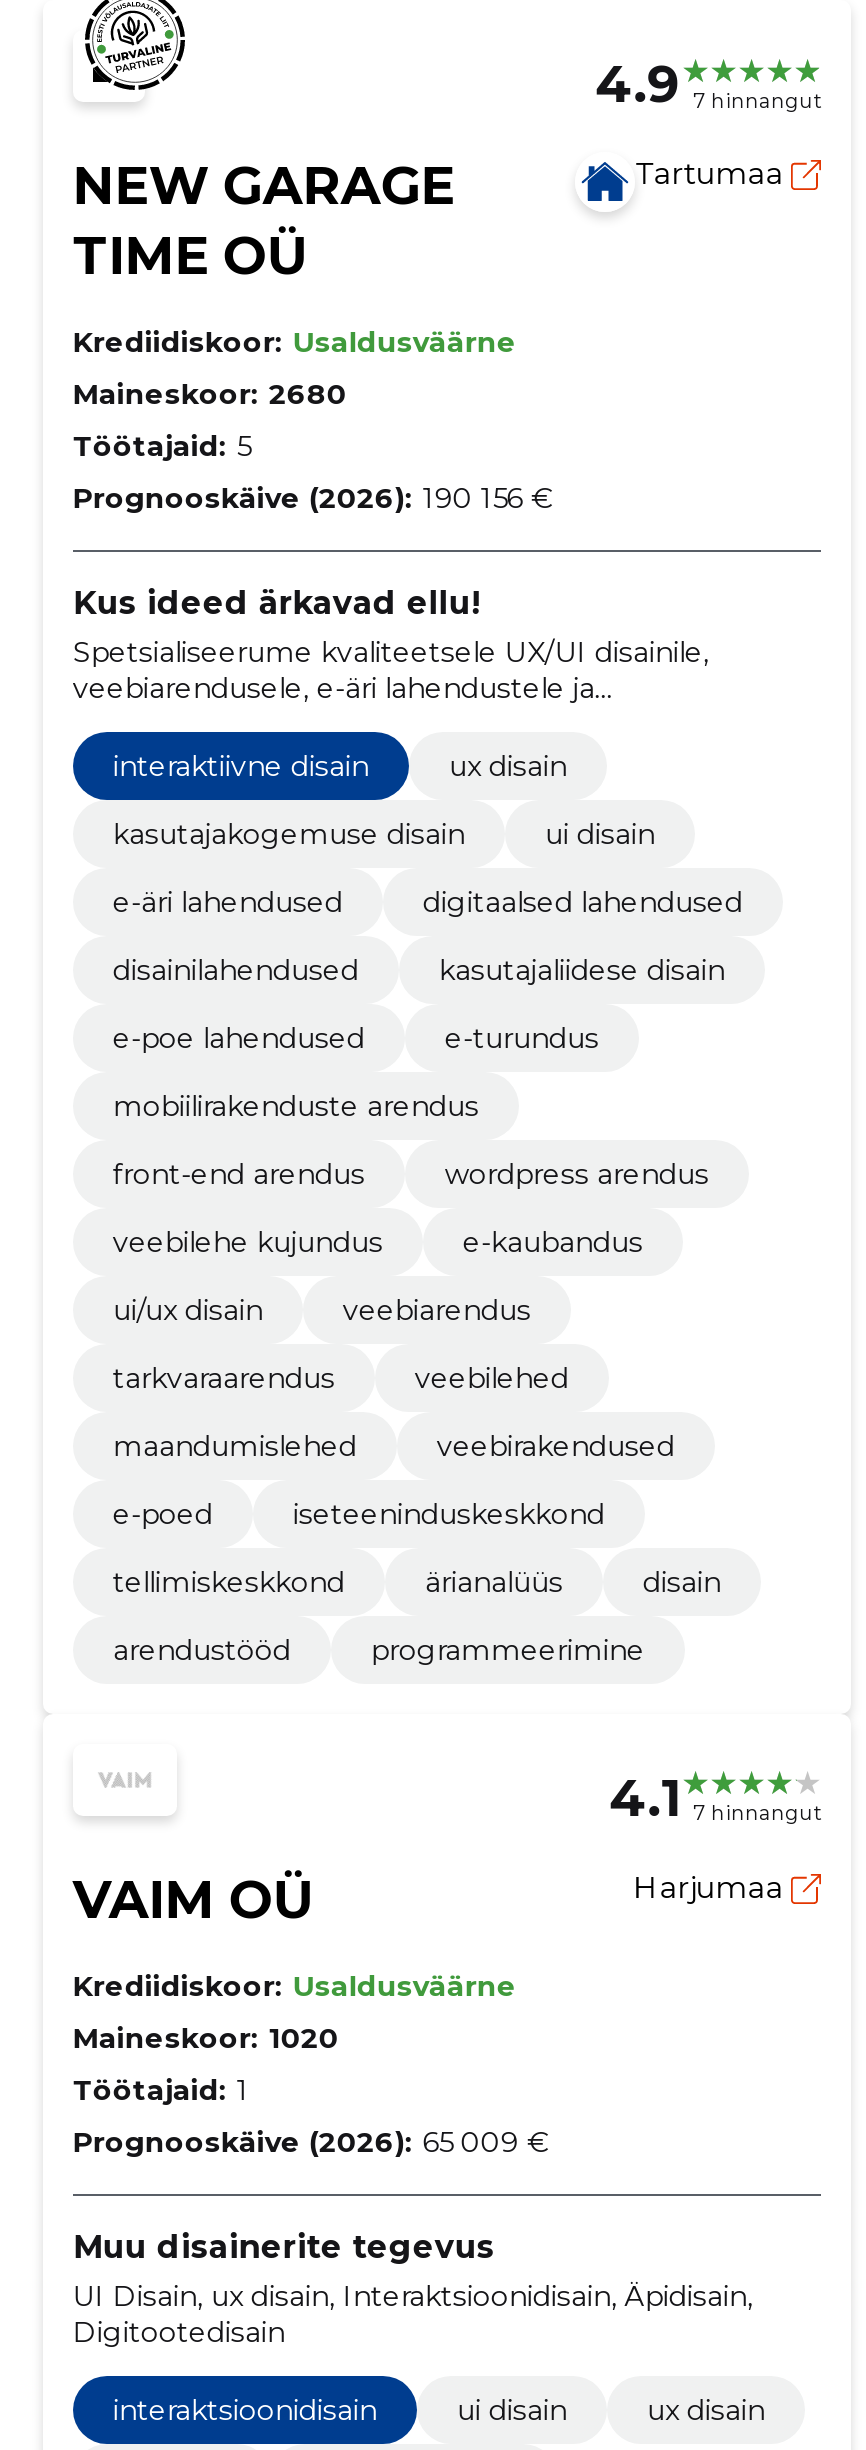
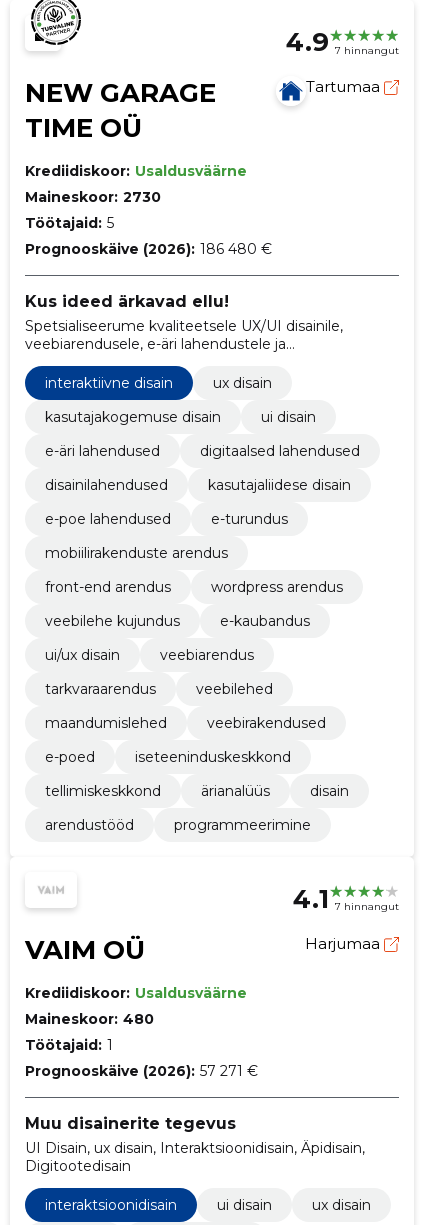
[73,376,347,412] Maineskoor: 2680 -> [25,188,161,206] Maineskoor: 2730
[73,480,553,516] Prognooskäive (2026): 190 156 € -> [25,240,272,258] Prognooskäive (2026): 186 480 €
[73,2020,339,2056] Maineskoor: 1020 -> [25,1010,154,1028] Maineskoor: 480
[73,2124,549,2160] Prognooskäive (2026): 65 009 € -> [25,1062,258,1080] Prognooskäive (2026): 57 271 €

